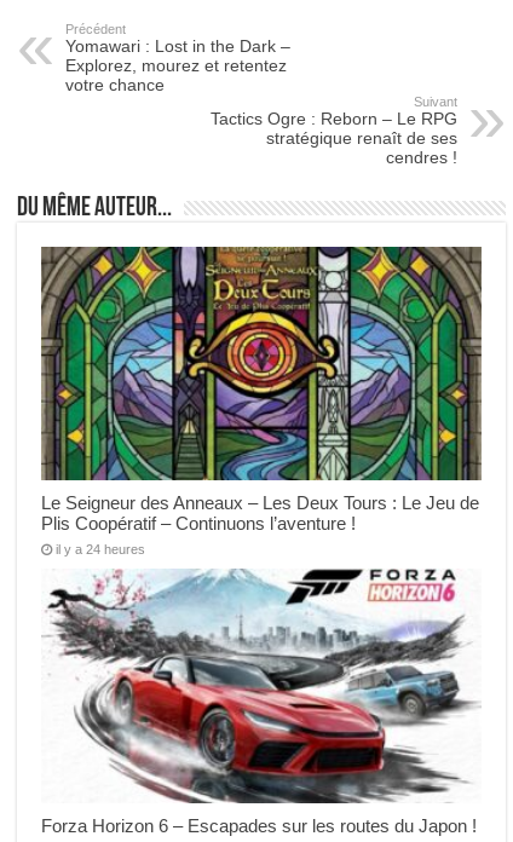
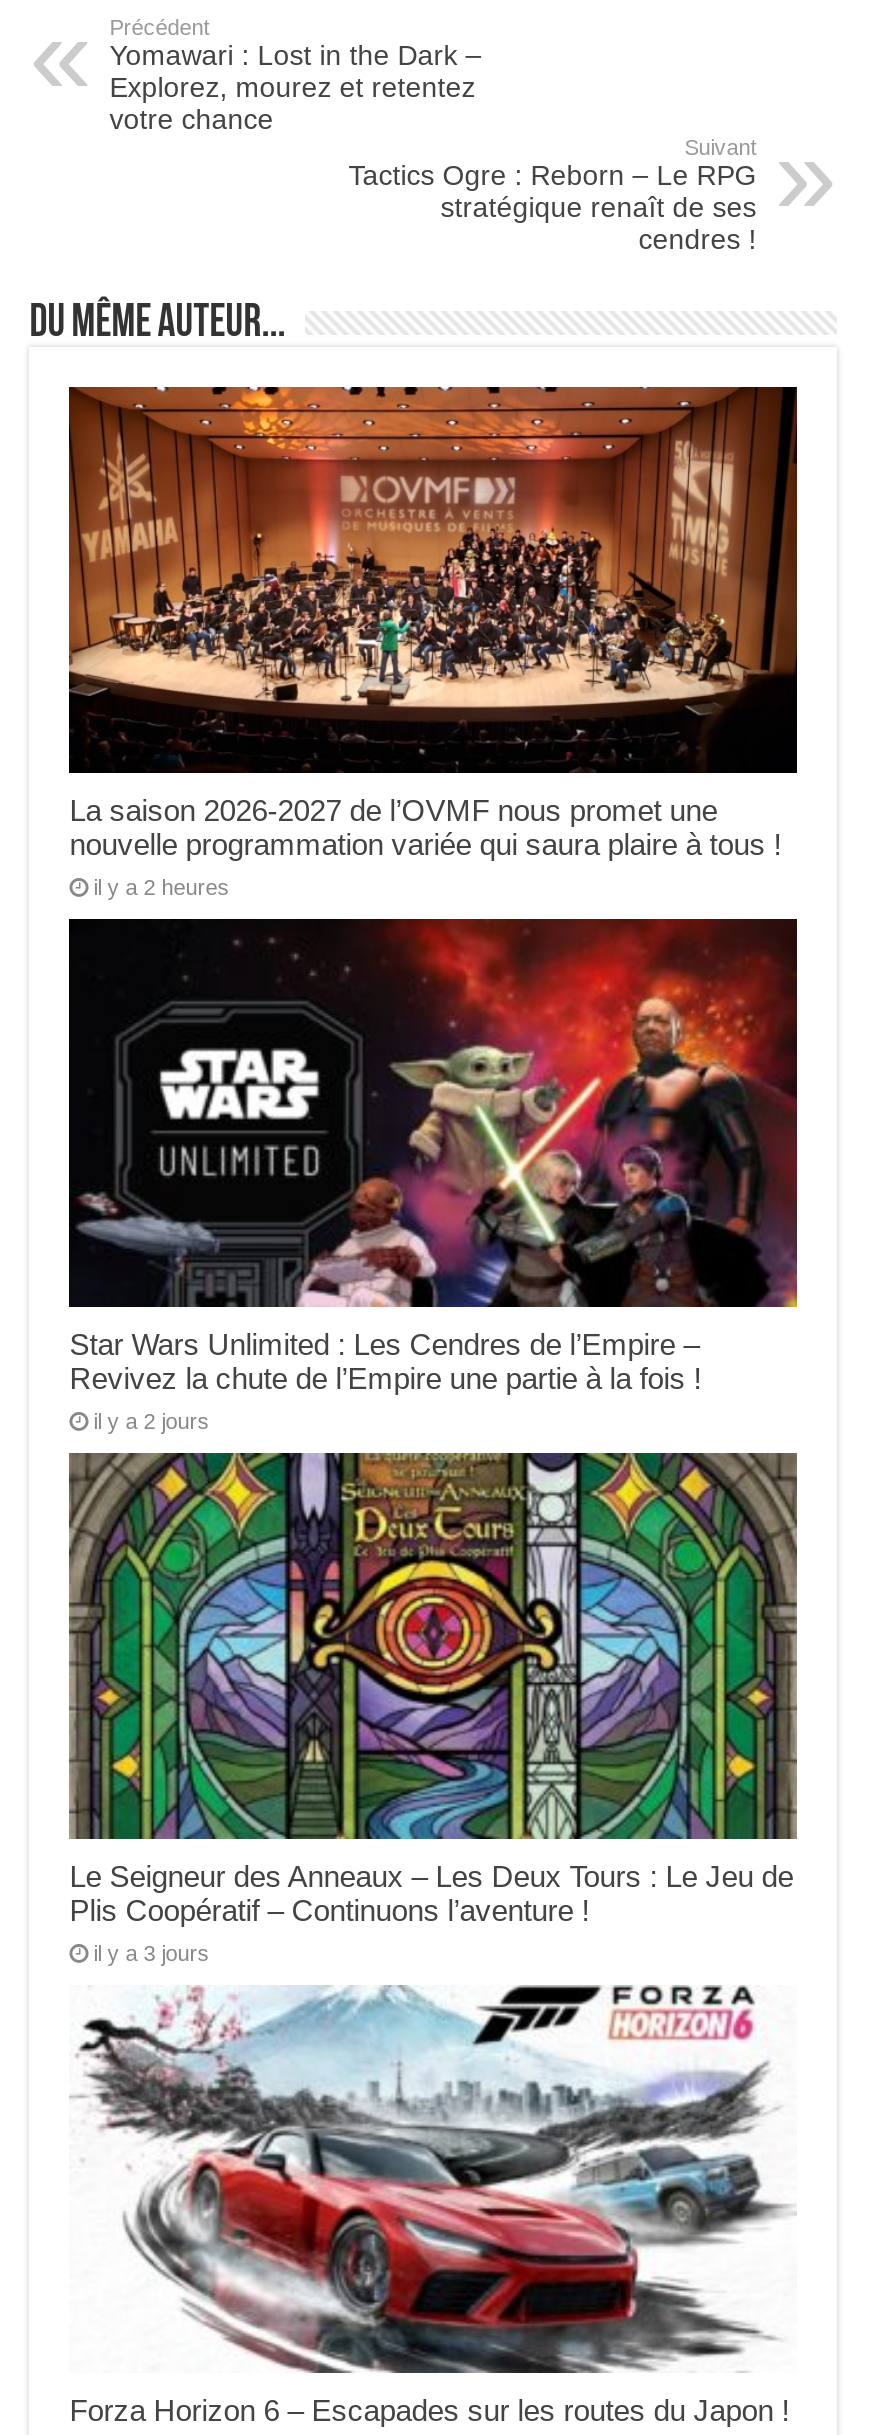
none -> [67,385,799,899] [image] | La saison 2026-2027 de l’OVMF nous promet une | nouvelle programmation variée qui saura plaire à tous ! | il y a 2 heures
none -> [67,917,799,1432] [image] | Star Wars Unlimited : Les Cendres de l’Empire – | Revivez la chute de l’Empire une partie à la fois ! | il y a 2 jours
[56,542,145,557] il y a 24 heures -> [93,1941,209,1965] il y a 3 jours

